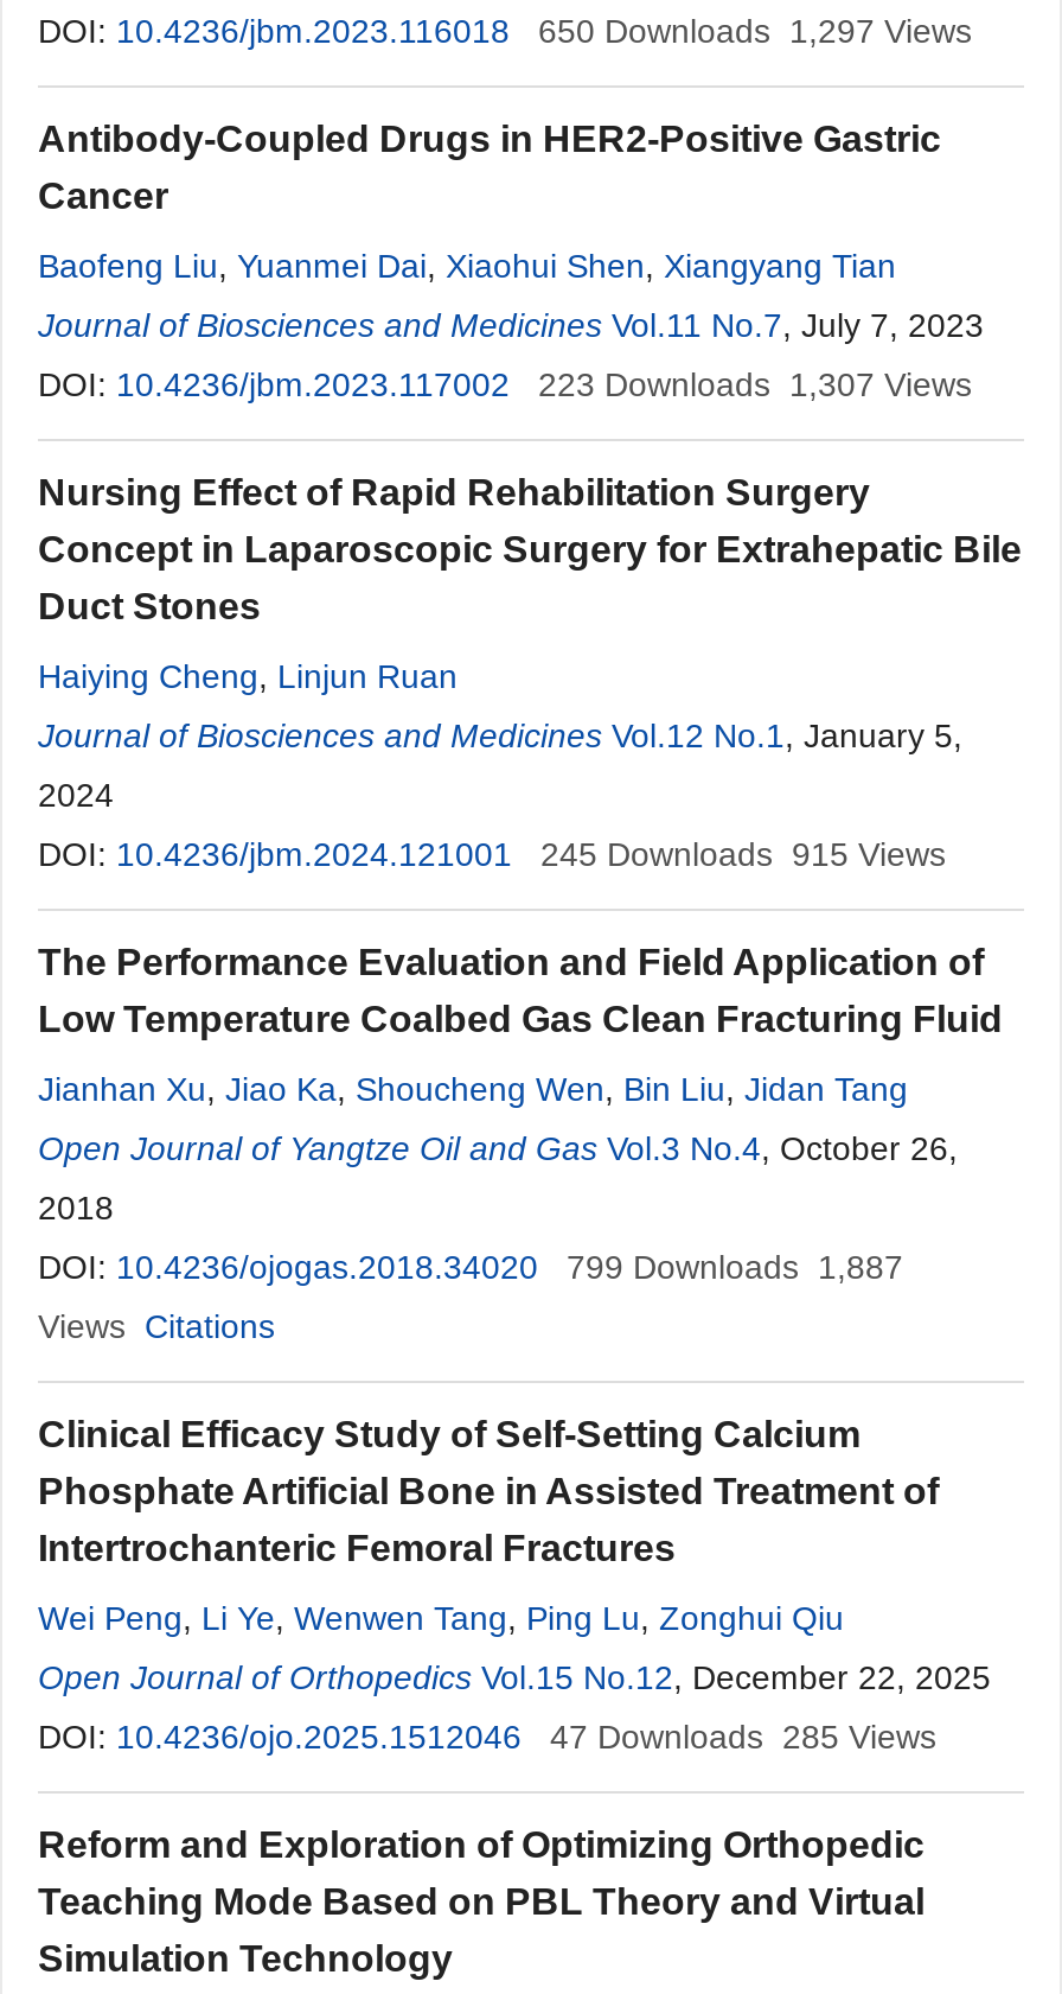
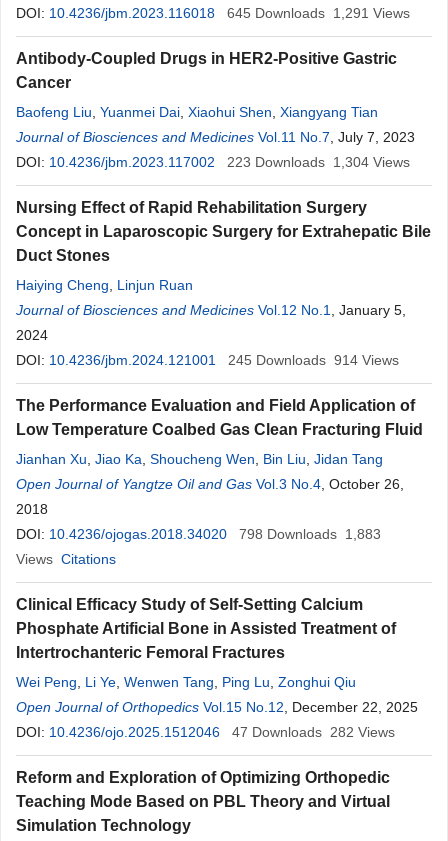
[538,12,972,50] 650 Downloads 1,297 Views -> [227,5,410,21] 645 Downloads 1,291 Views
[538,365,972,403] 223 Downloads 1,307 Views -> [227,154,410,170] 223 Downloads 1,304 Views
[540,835,946,873] 245 Downloads 915 Views -> [228,352,399,368] 245 Downloads 914 Views
[38,1248,903,1286] DOI: 10.4236/ojogas.2018.34020 799 Downloads 1,887 -> [16,526,381,542] DOI: 10.4236/ojogas.2018.34020 798 Downloads 1,883
[550,1718,936,1756] 47 Downloads 285 Views -> [232,724,395,740] 47 Downloads 282 Views

